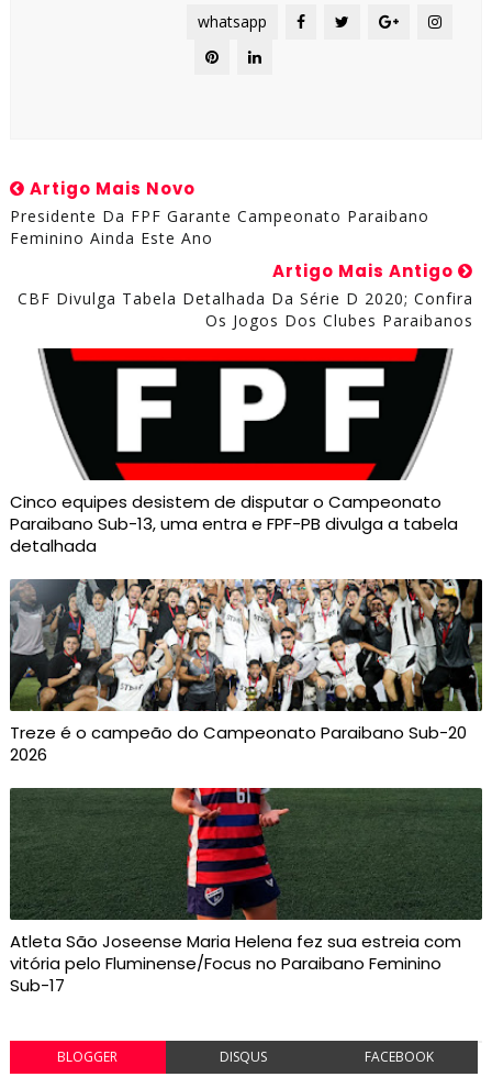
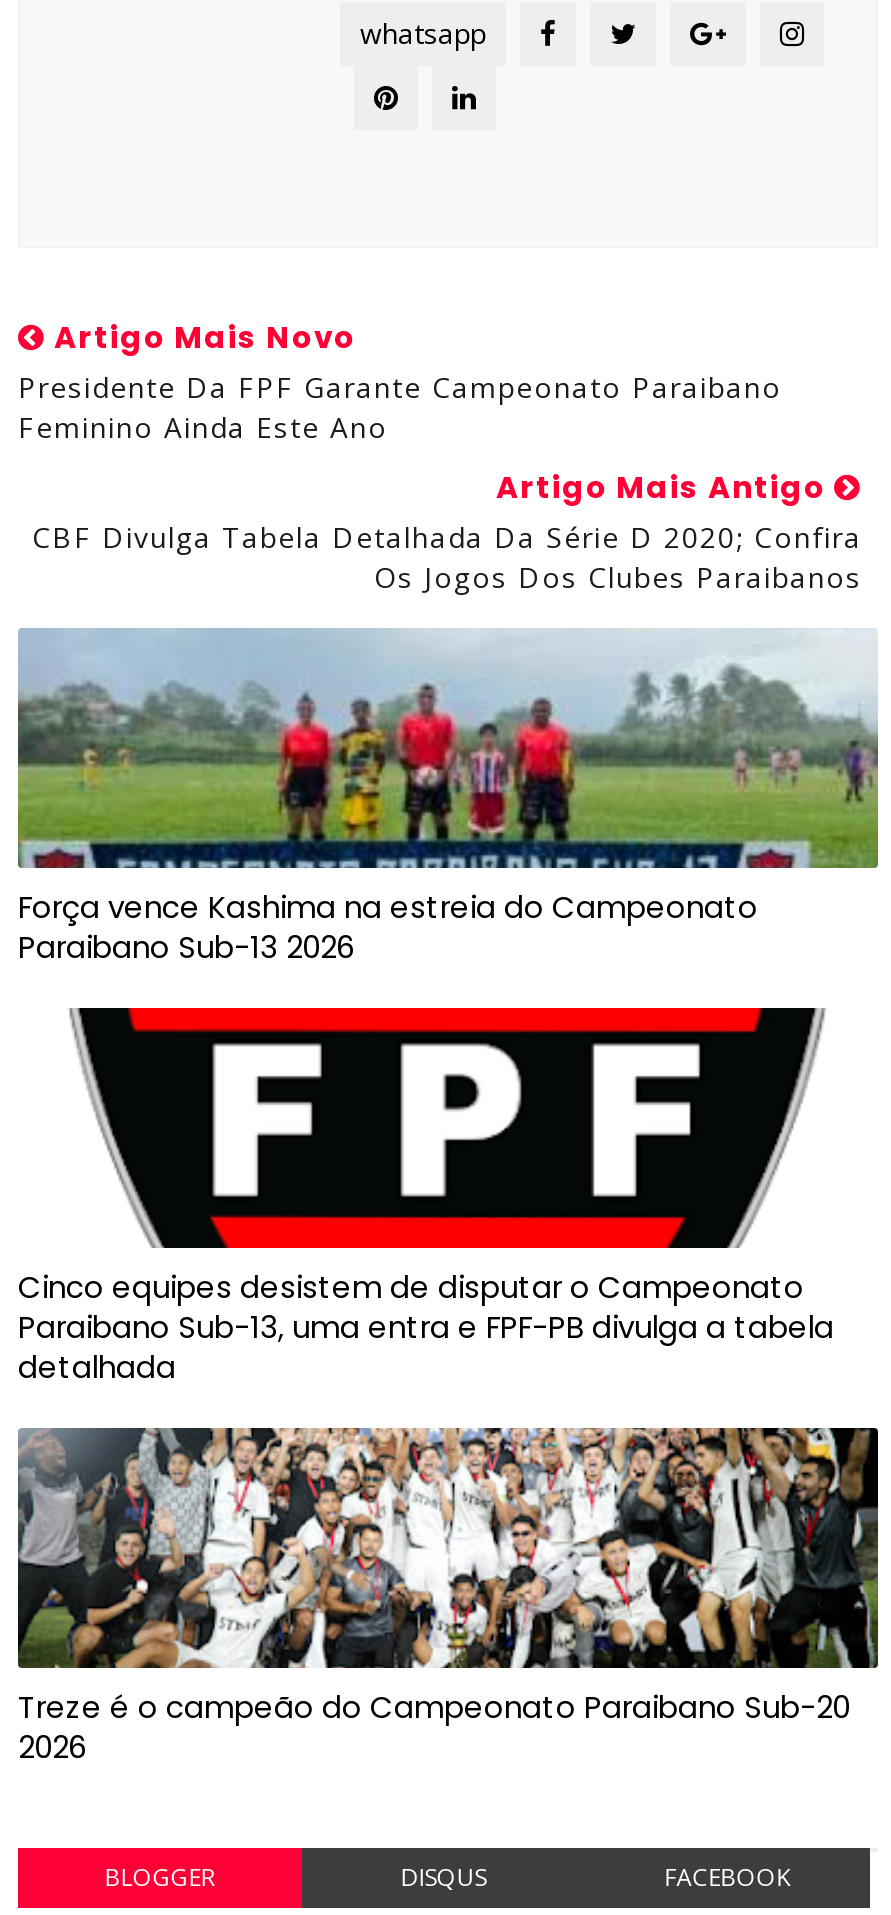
none -> [16,628,880,968] [image] | Força vence Kashima na estreia do Campeonato | Paraibano Sub-13 2026
moved [8,490,483,766] -> [14,1266,880,1768]: [image] | Cinco equipes desistem de disputar o Campeonato | Paraibano Sub-13, uma entra e FPF-PB divulga a tabela | detalhada | Treze é o campeão do Campeonato Paraibano Sub-20 | 2026
[9,787,483,997] [image] | Atleta São Joseense Maria Helena fez sua estreia com | vitória pelo Fluminense/Focus no Paraibano Feminino | Sub-17 -> none

